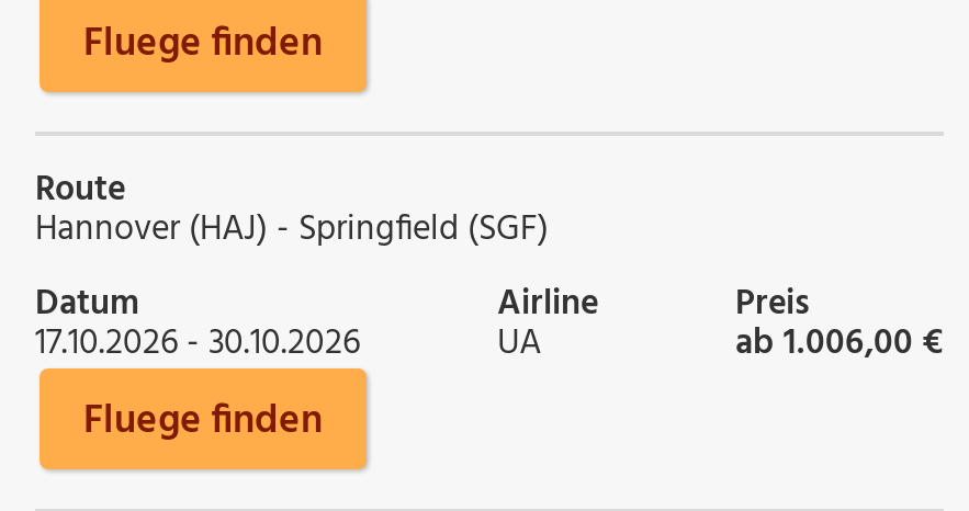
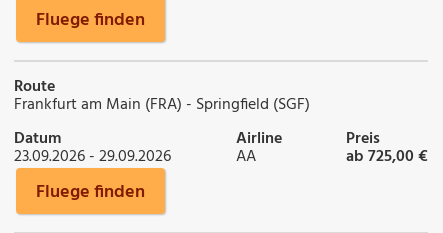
[35,202,549,259] Hannover (HAJ) - Springfield (SGF) -> [14,92,310,118] Frankfurt am Main (FRA) - Springfield (SGF)
[35,316,360,373] 17.10.2026 - 30.10.2026 -> [14,144,171,170] 23.09.2026 - 29.09.2026
[497,316,541,373] UA -> [235,144,255,170] AA
[735,316,944,373] ab 1.006,00 € -> [346,144,428,170] ab 725,00 €

